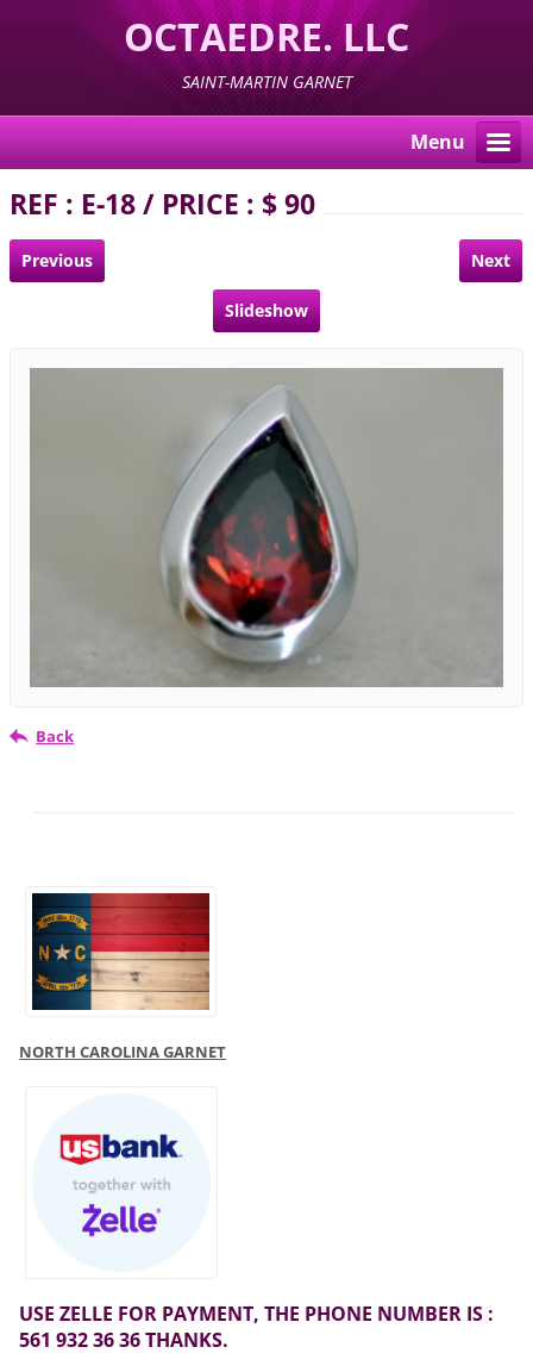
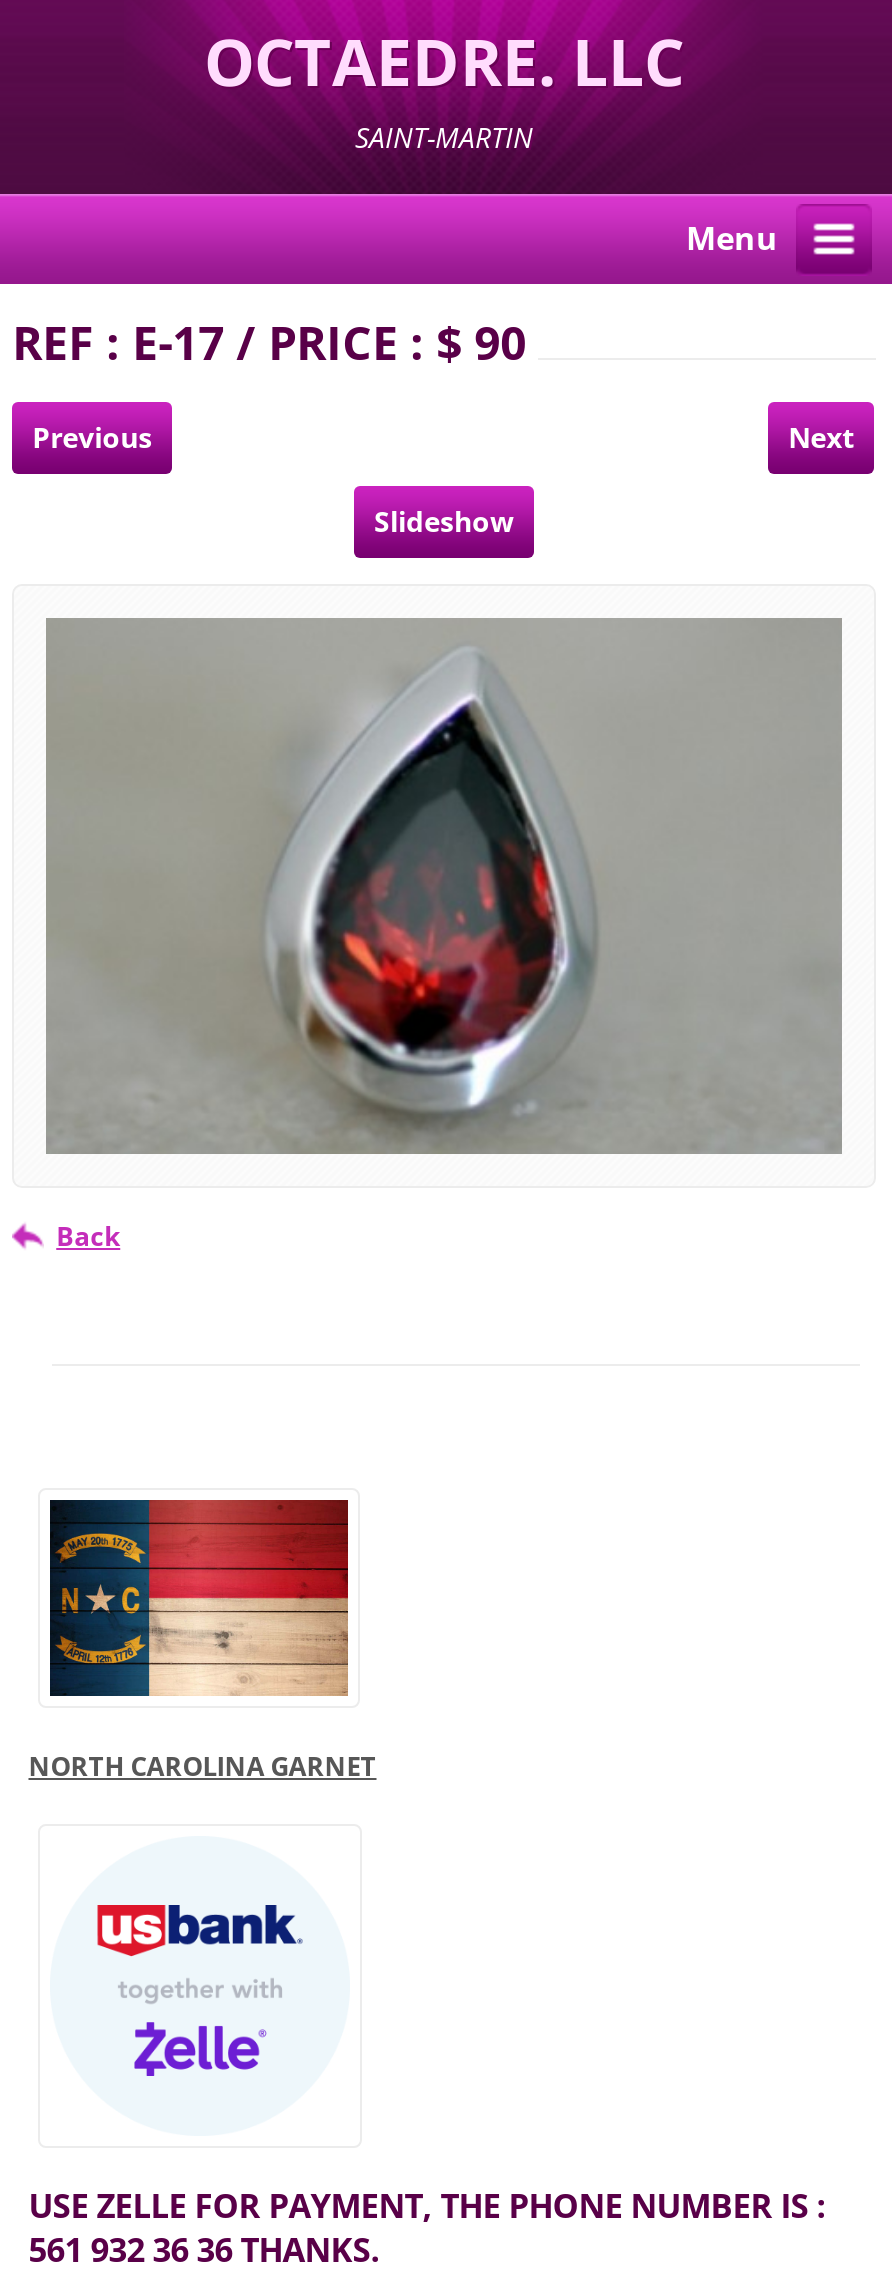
[181,70,352,93] SAINT-MARTIN GARNET -> [355,118,533,156] SAINT-MARTIN
[10,186,315,223] REF : E-18 / PRICE : $ 90 -> [12,312,526,374] REF : E-17 / PRICE : $ 90

